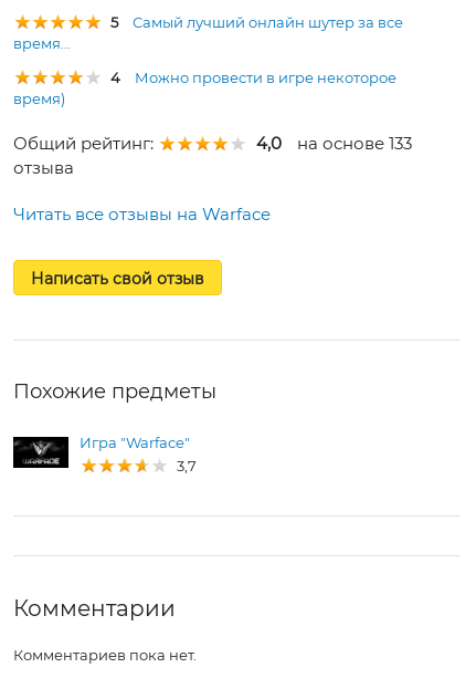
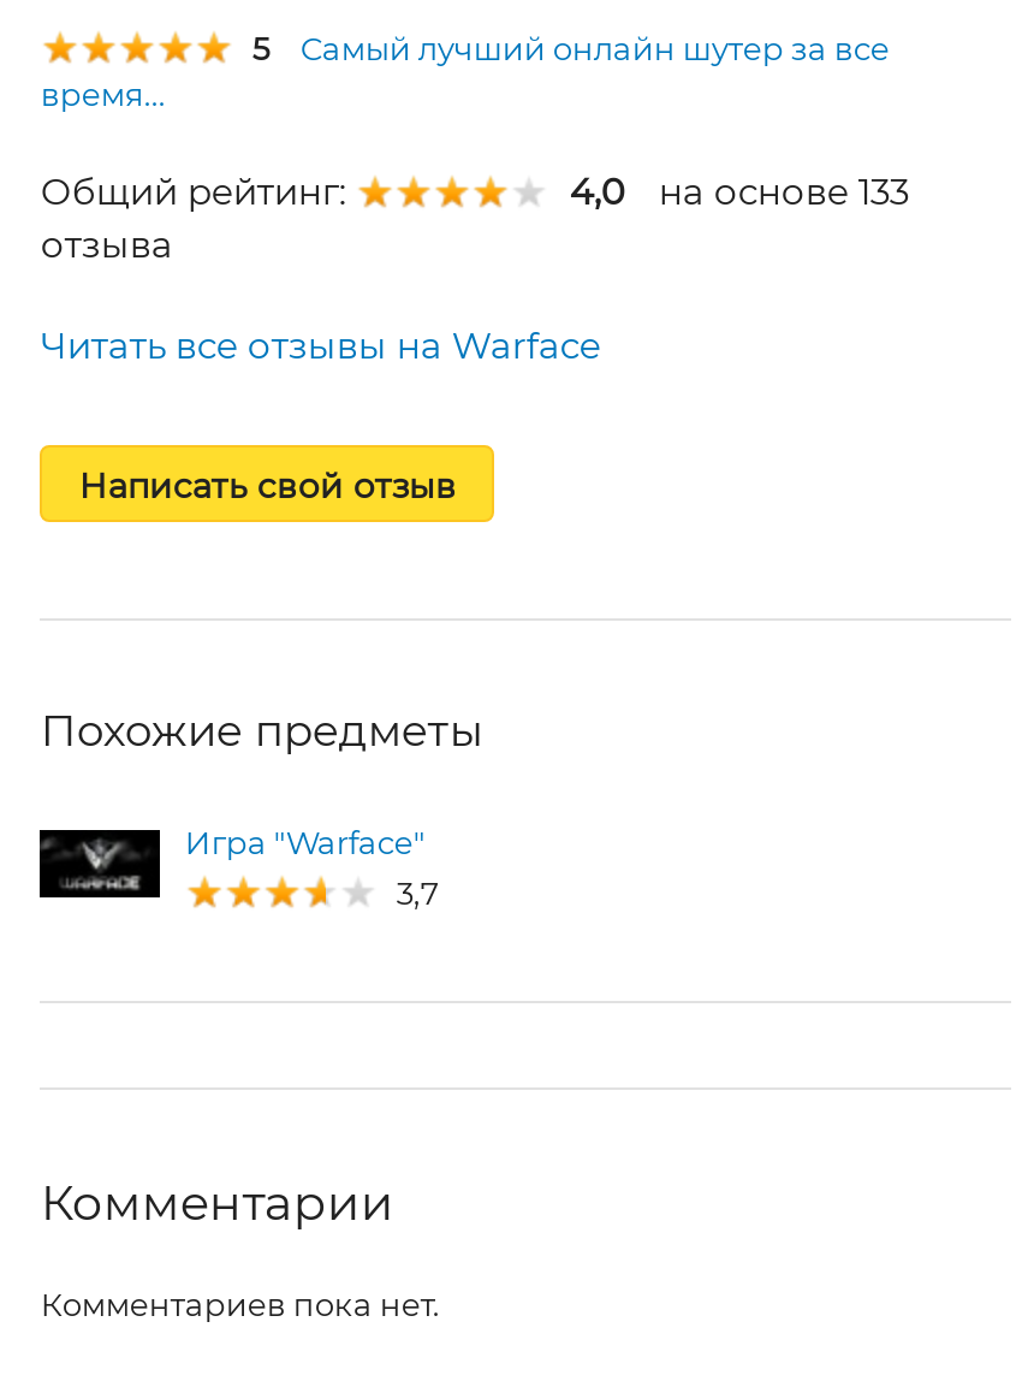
[14,69,397,107] 4 | Можно провести в игре некоторое | время) -> none

